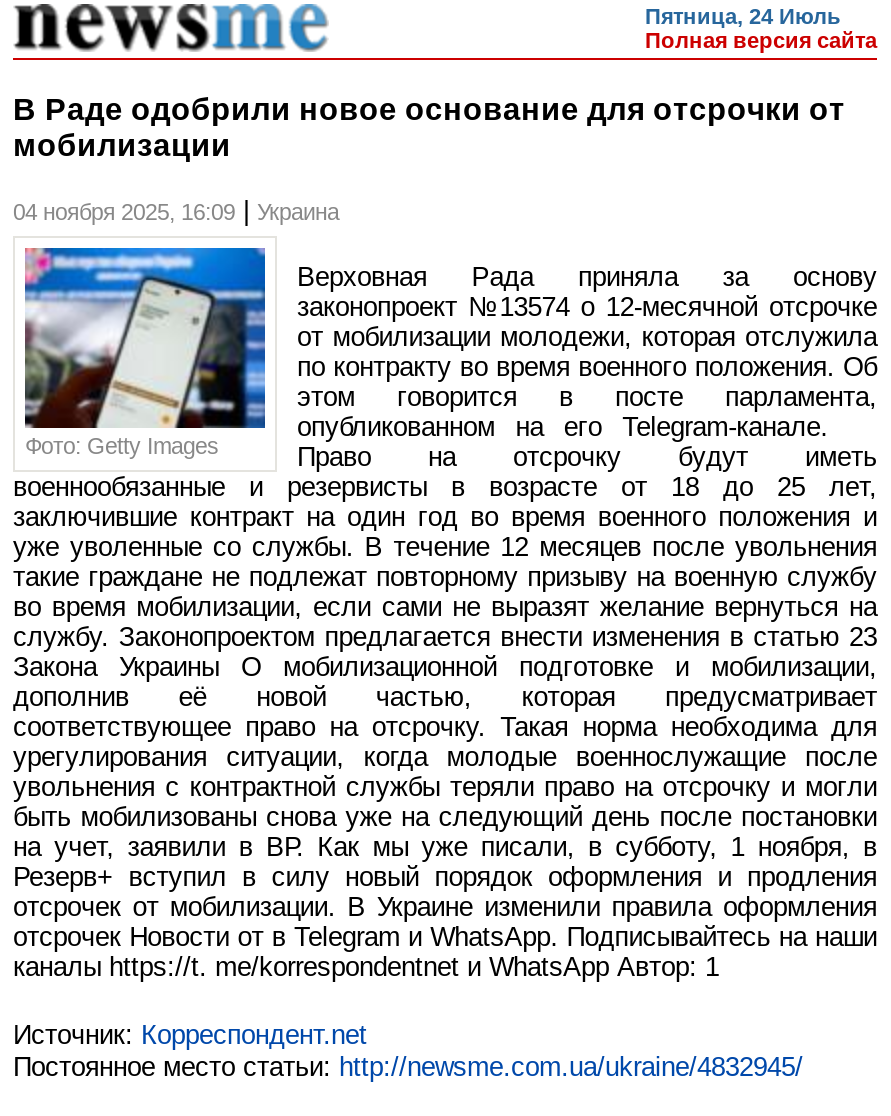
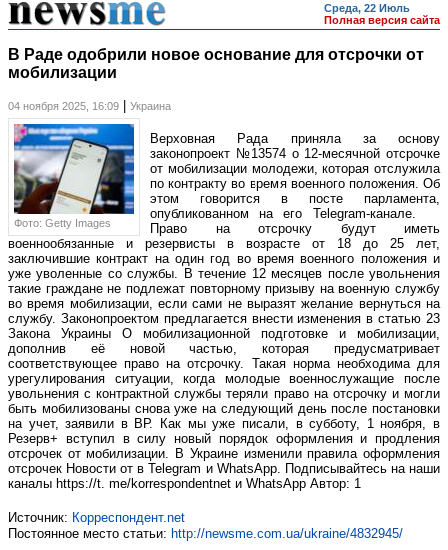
[645,4,841,28] Пятница, 24 Июль -> [324,2,410,14] Среда, 22 Июль

